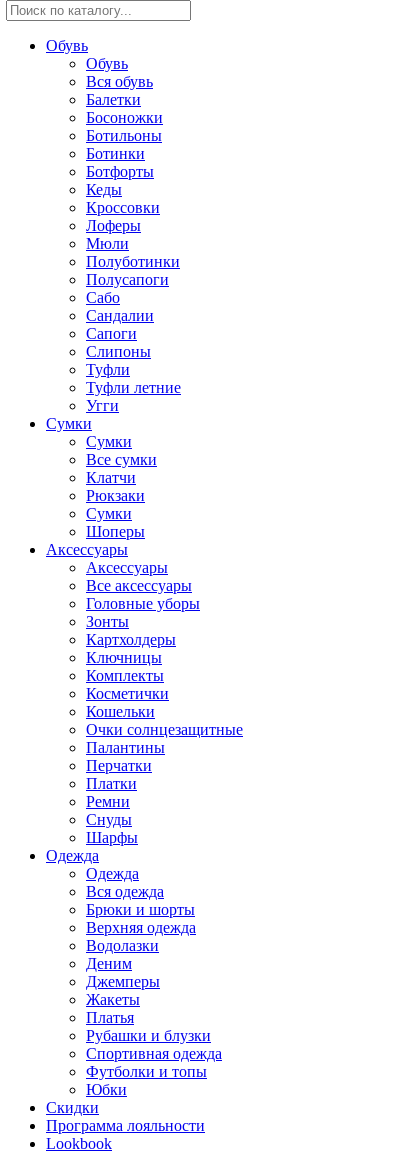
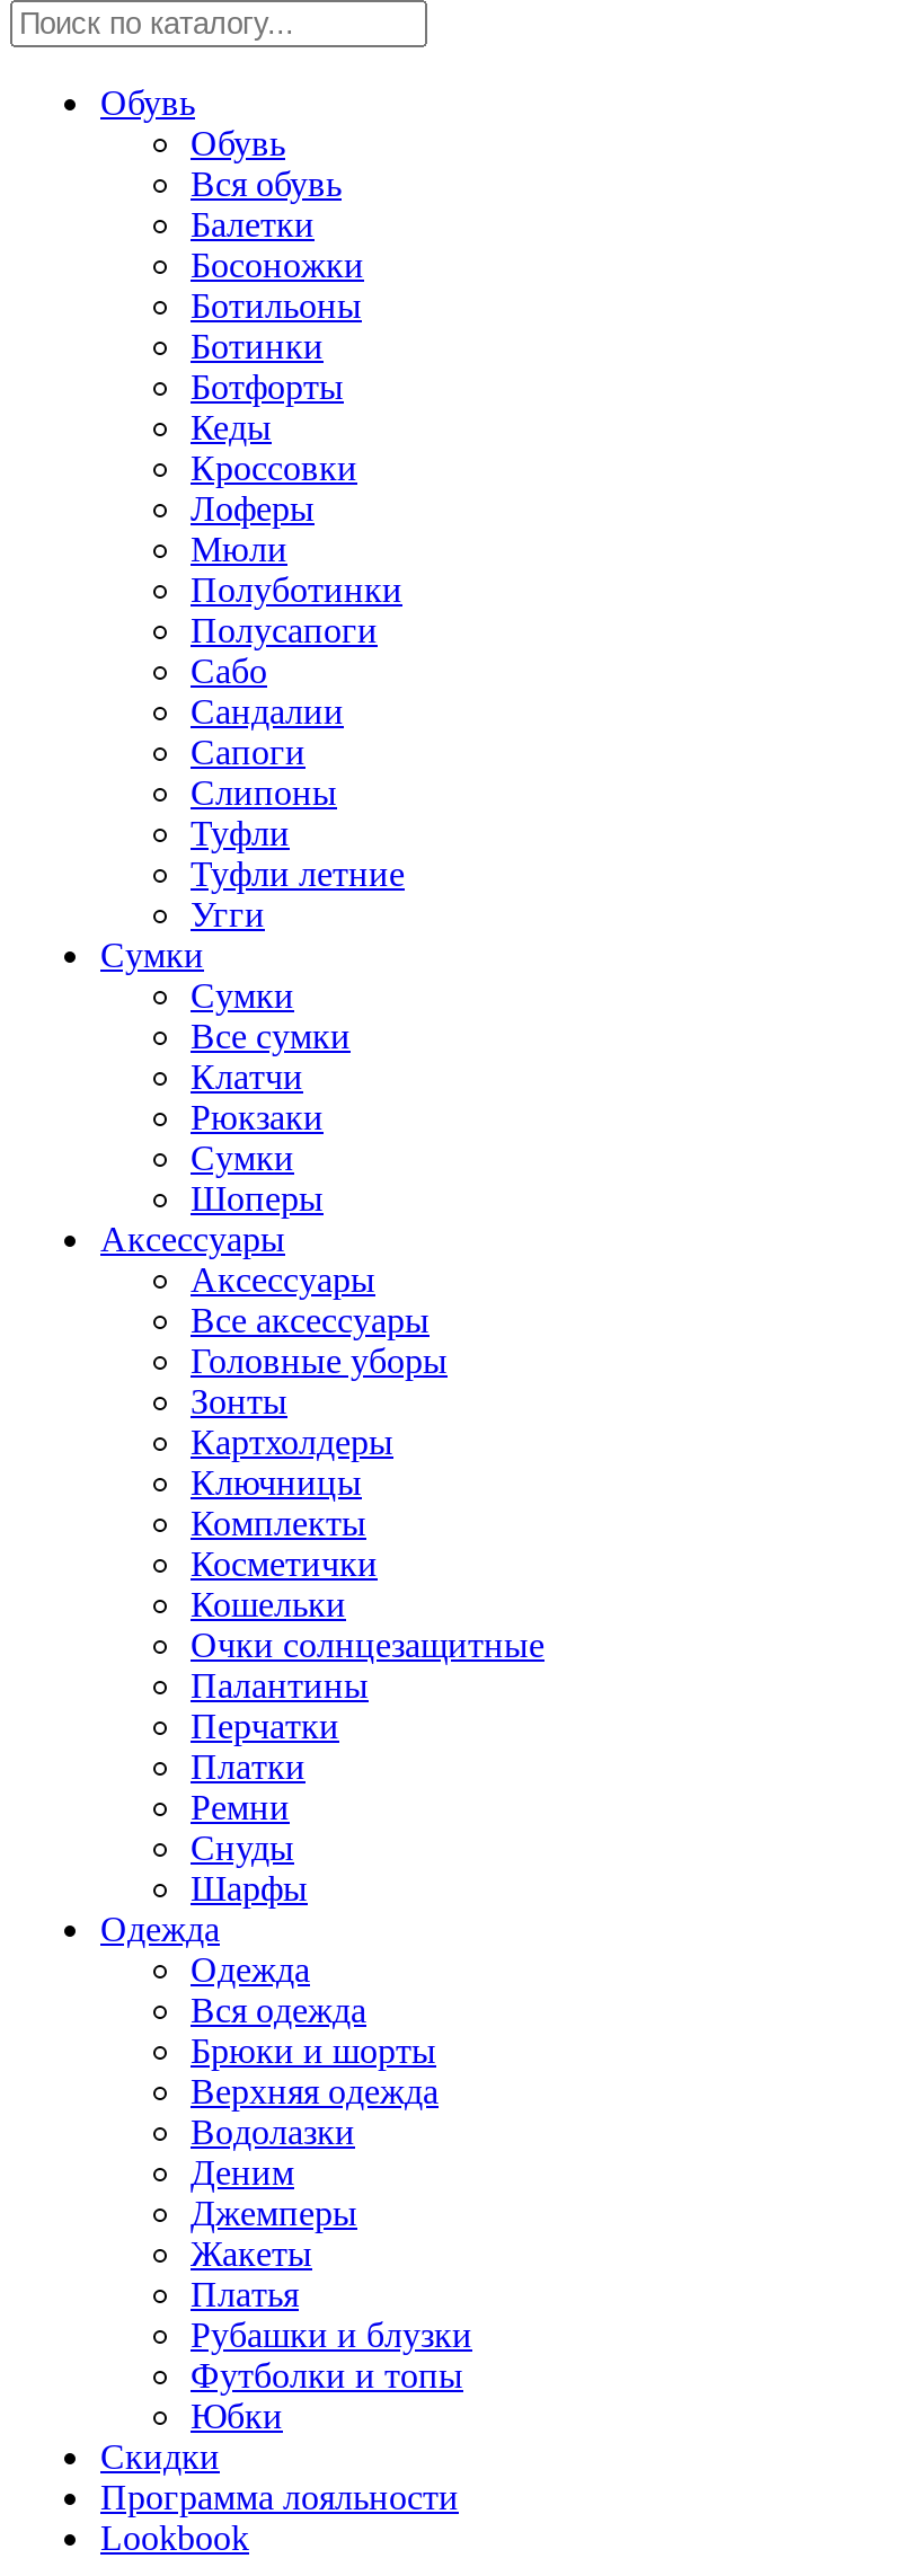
[86,1045,222,1062] Спортивная одежда -> none

